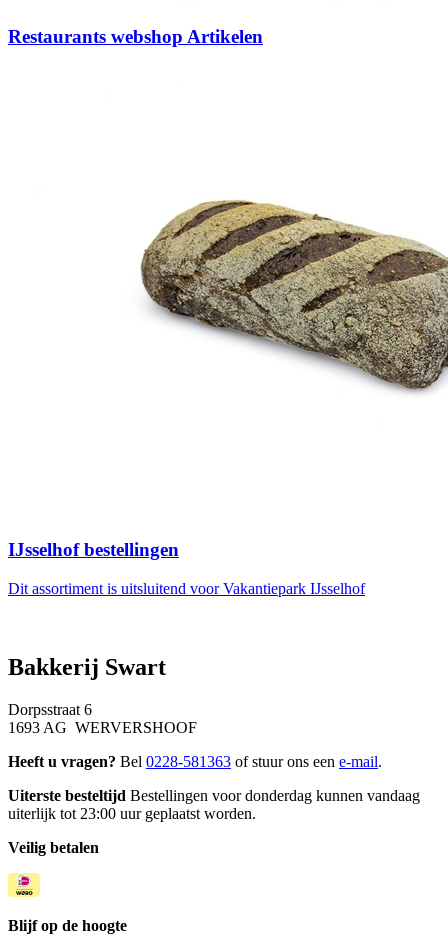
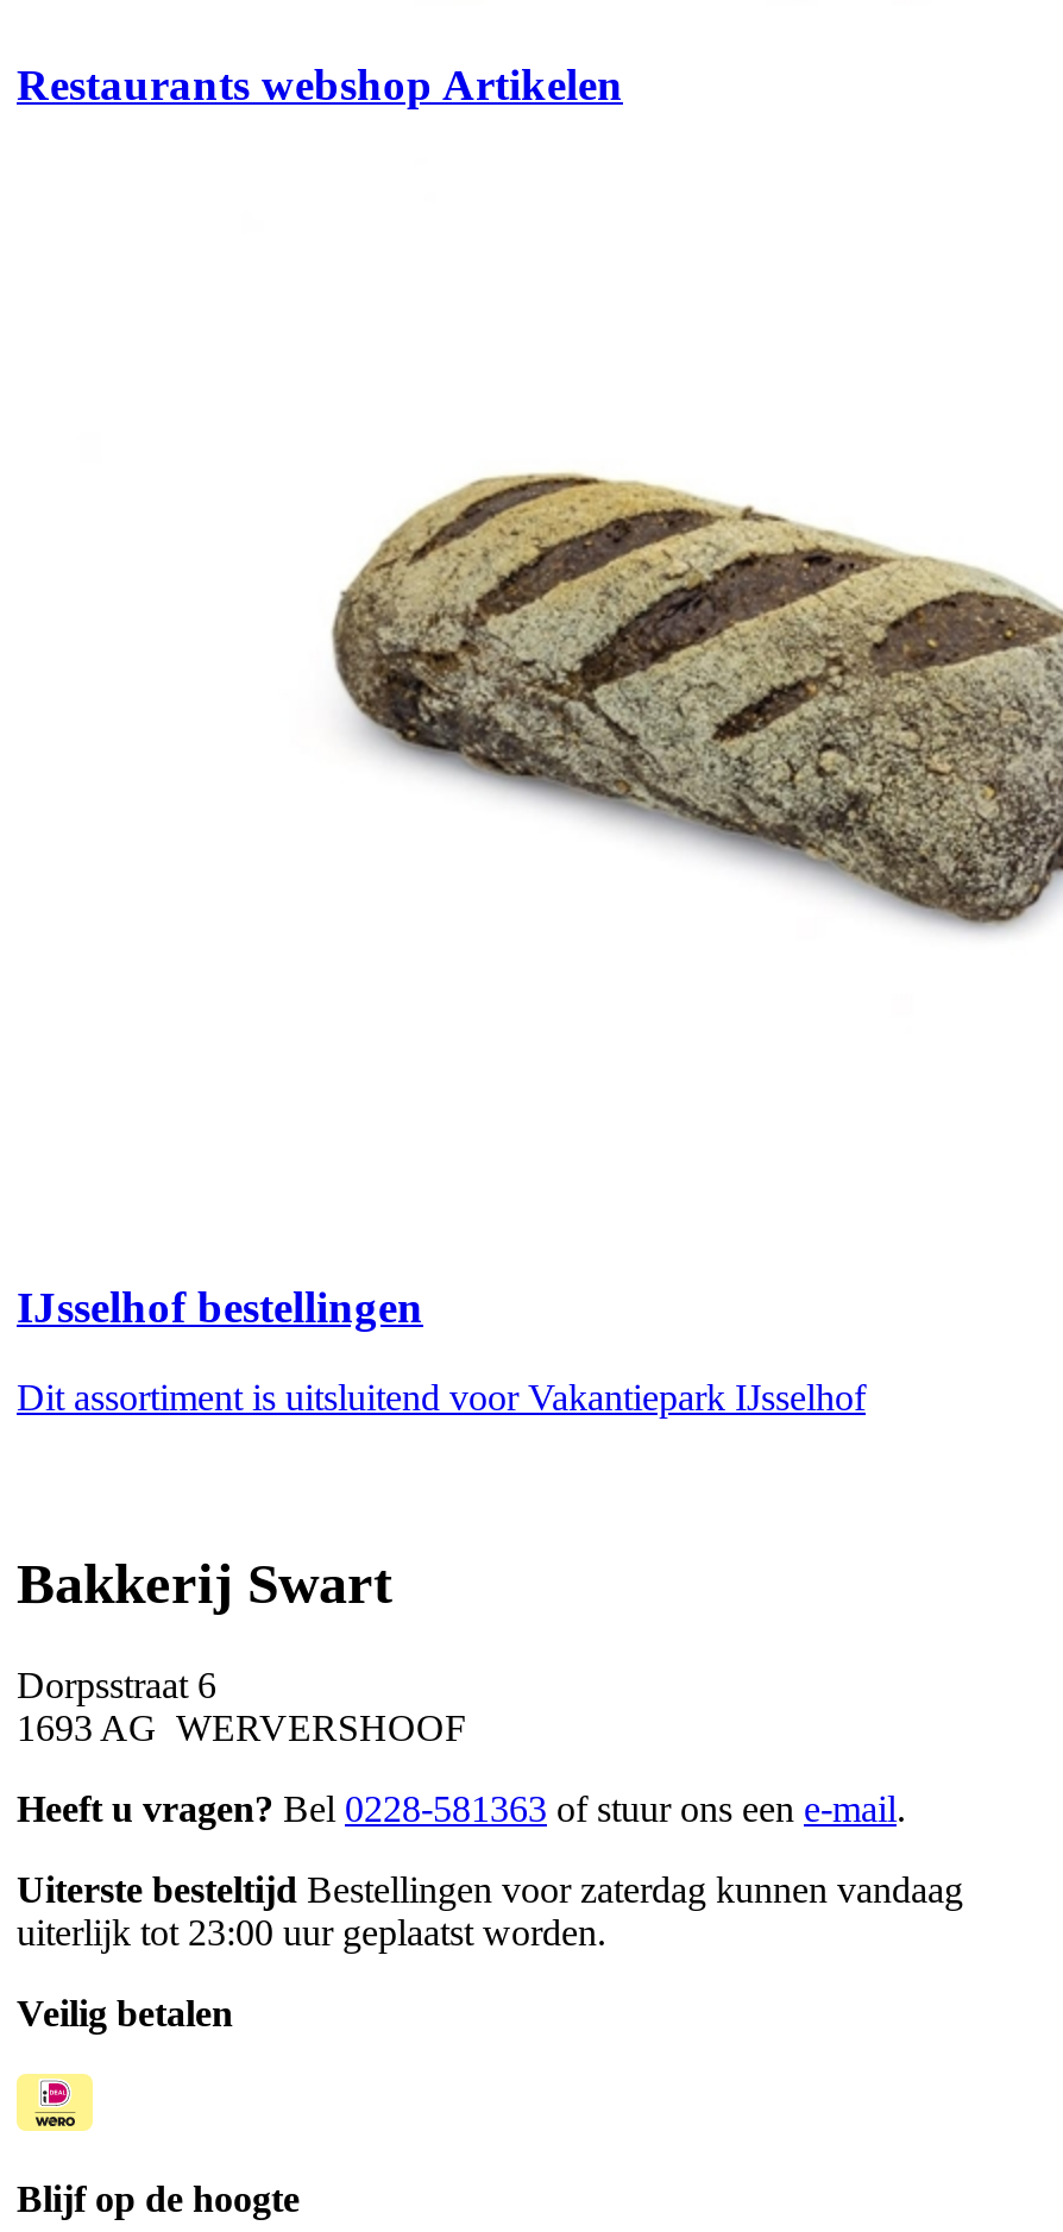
[8,787,420,804] Uiterste besteltijd Bestellingen voor donderdag kunnen vandaag -> [17,1870,963,1911] Uiterste besteltijd Bestellingen voor zaterdag kunnen vandaag

